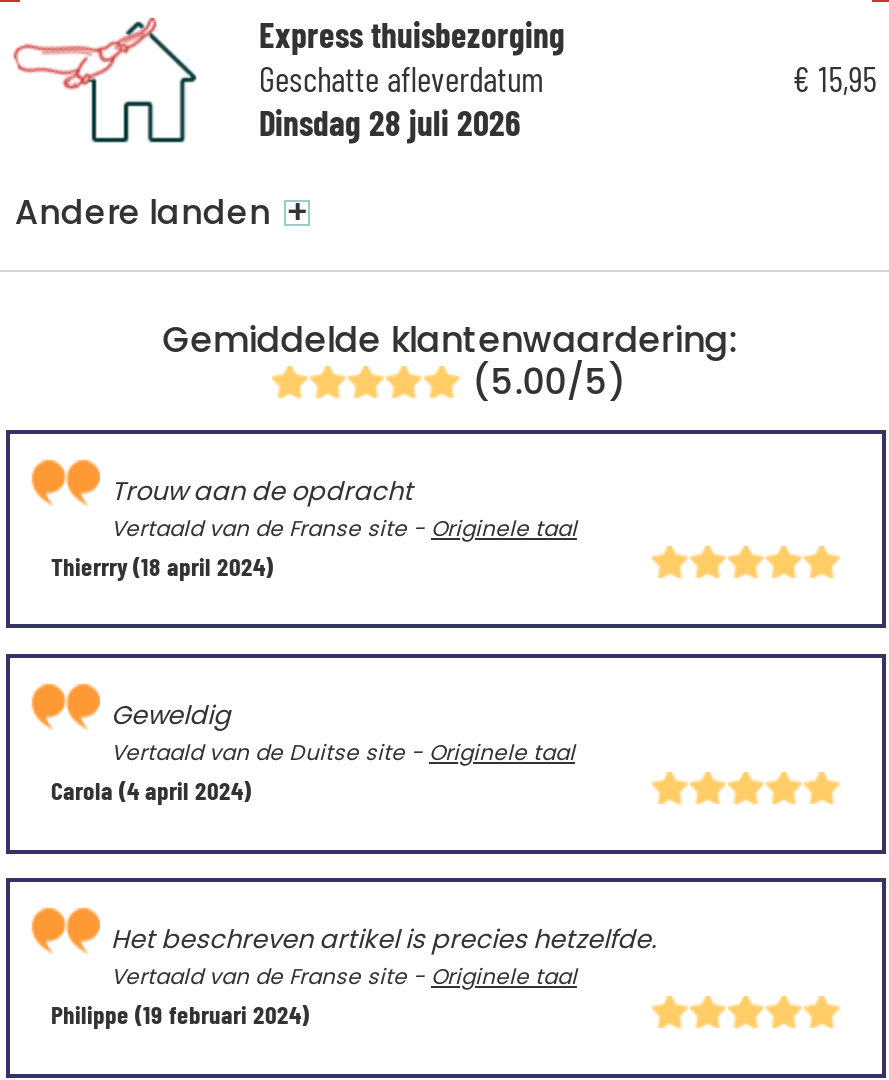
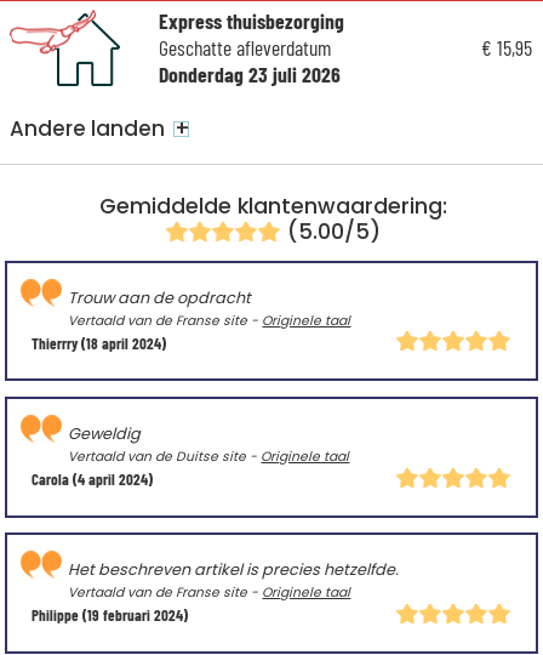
[259,100,521,144] Dinsdag 28 juli 2026 -> [158,61,340,87] Donderdag 23 juli 2026

